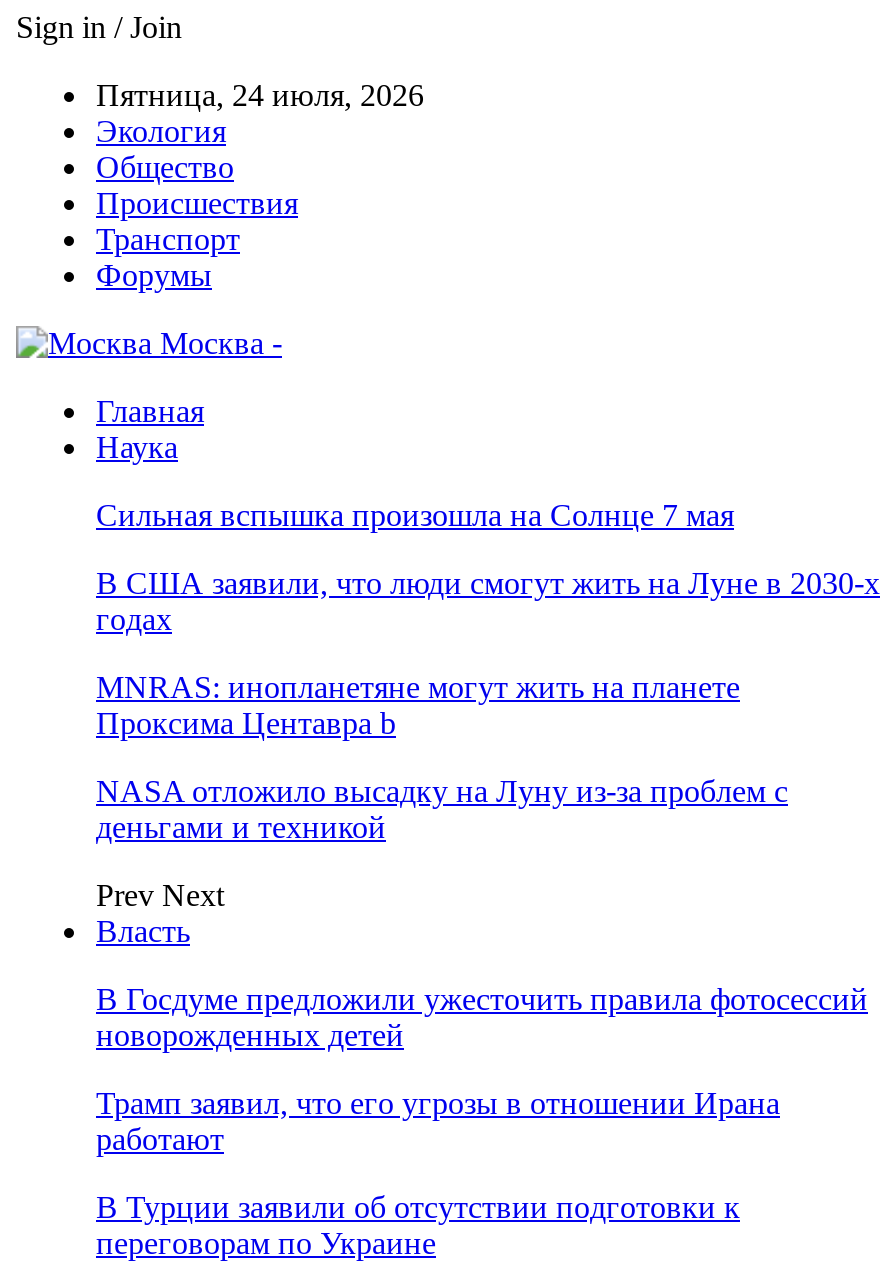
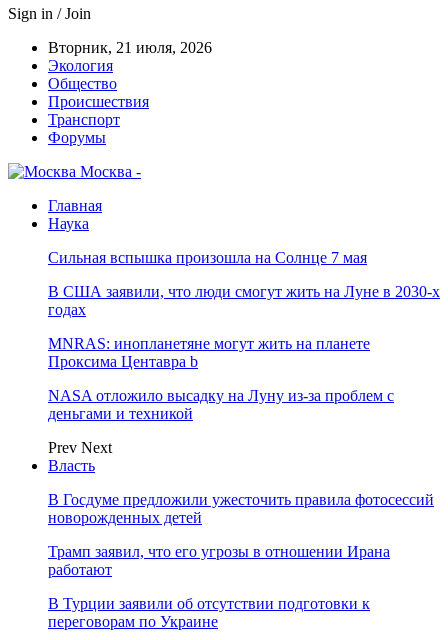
[96,78,424,112] Пятница, 24 июля, 2026 -> [48,39,212,56] Вторник, 21 июля, 2026

